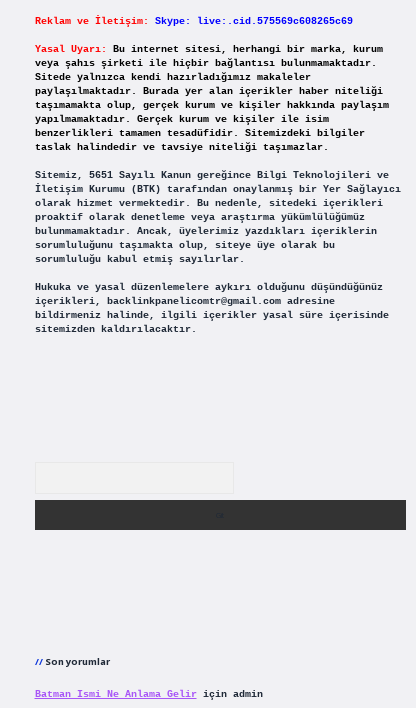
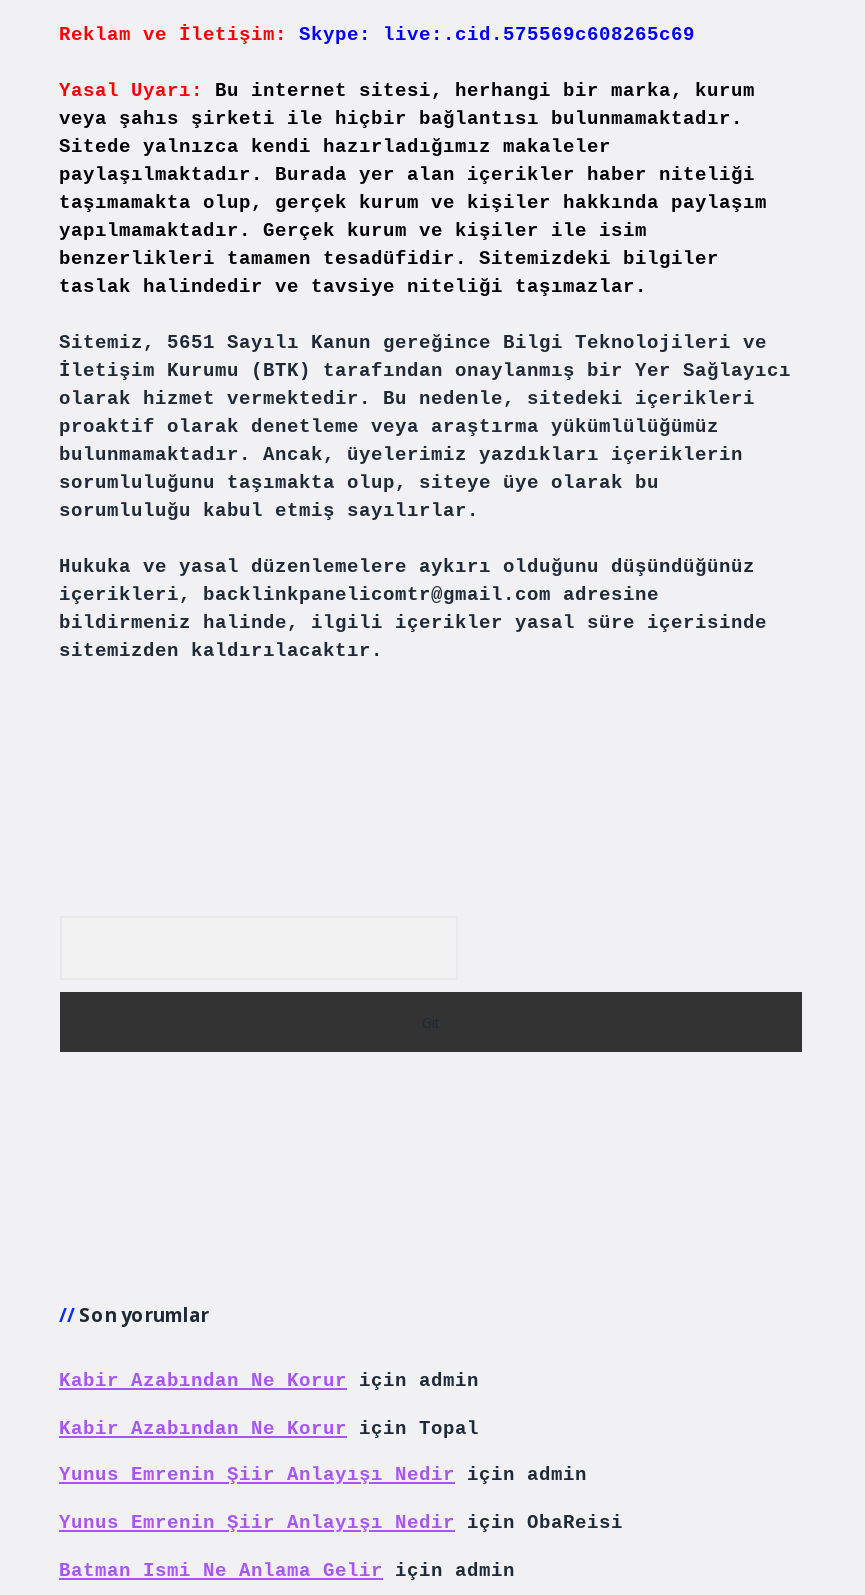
none -> [59,1370,623,1534] Kabir Azabından Ne Korur için admin | Kabir Azabından Ne Korur için Topal | Yunus Emrenin Şiir Anlayışı Nedir için admin | Yunus Emrenin Şiir Anlayışı Nedir için ObaReisi

